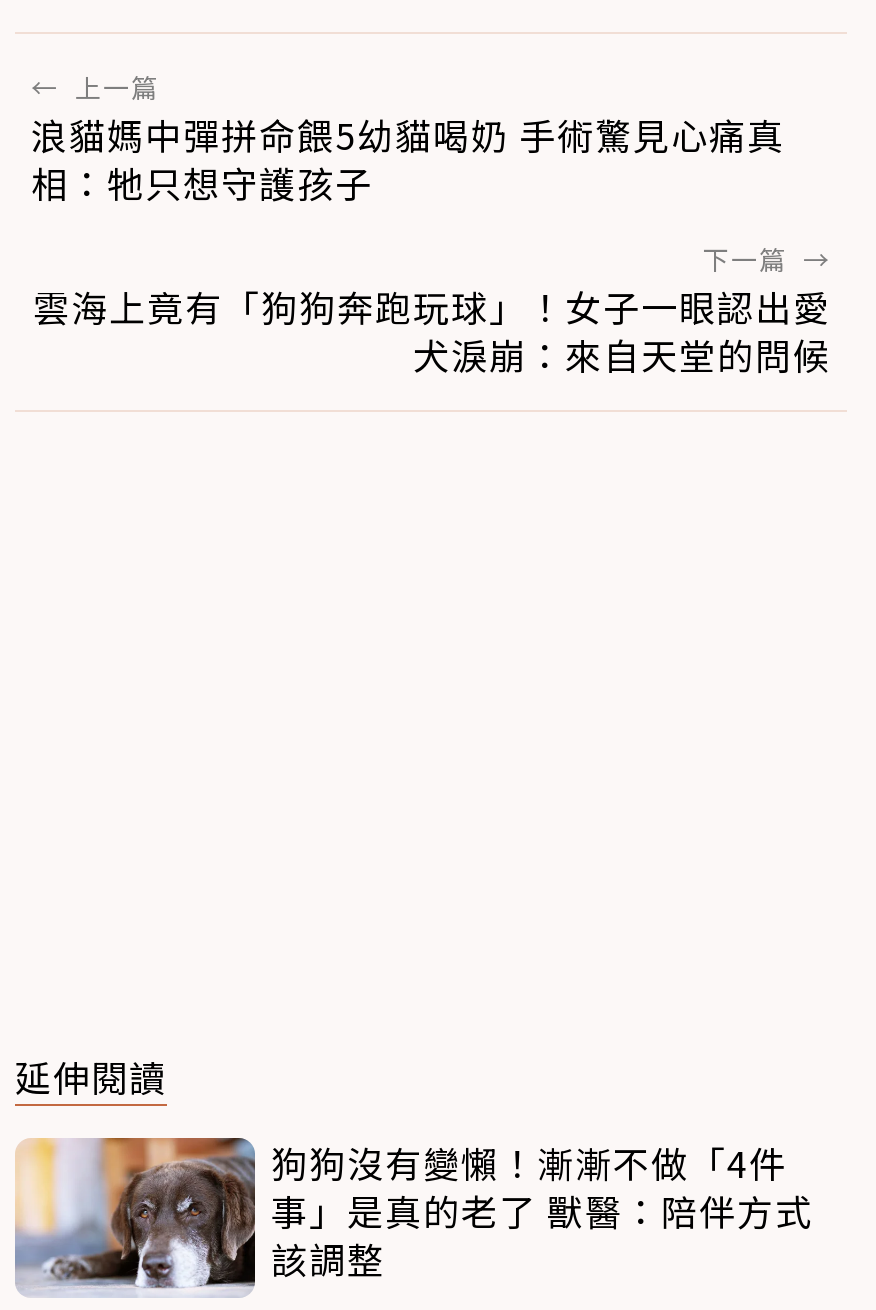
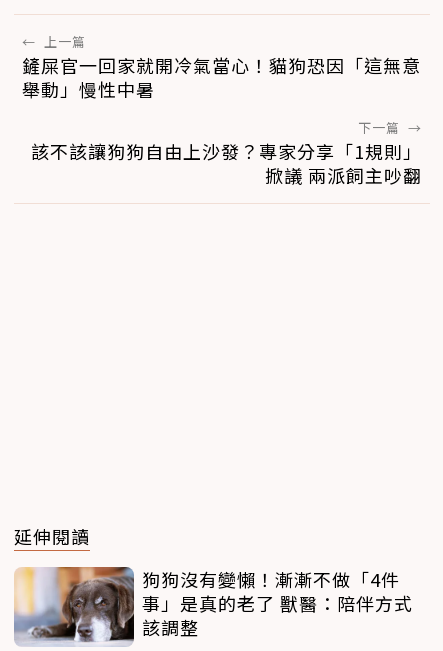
[31,108,785,208] 浪貓媽中彈拼命餵5幼貓喝奶 手術驚見心痛真 | 相：牠只想守護孩子 -> [22,52,421,102] 鏟屎官一回家就開冷氣當心！貓狗恐因「這無意 | 舉動」慢性中暑
[33,280,831,380] 雲海上竟有「狗狗奔跑玩球」！女子一眼認出愛 | 犬淚崩：來自天堂的問候 -> [31,138,422,188] 該不該讓狗狗自由上沙發？專家分享「1規則」 | 掀議 兩派飼主吵翻

